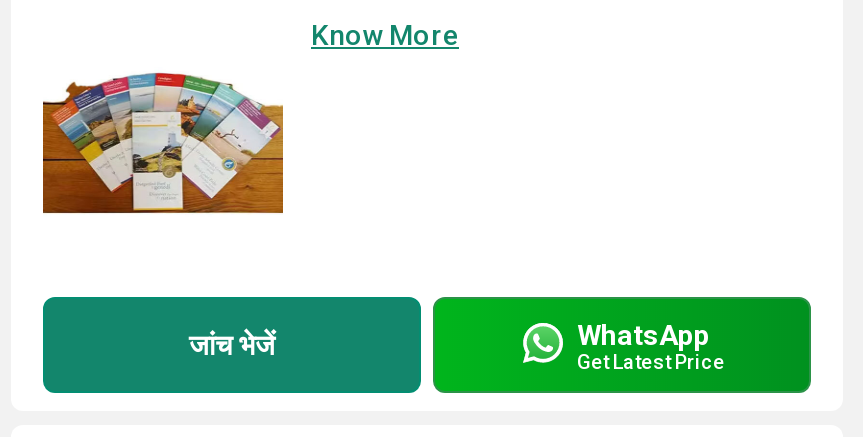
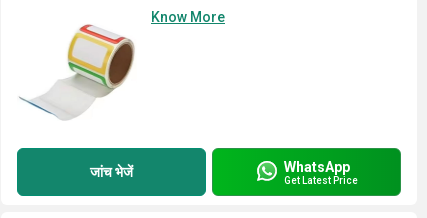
[41,51,285,239] [image] -> [17,24,137,120] [image]

